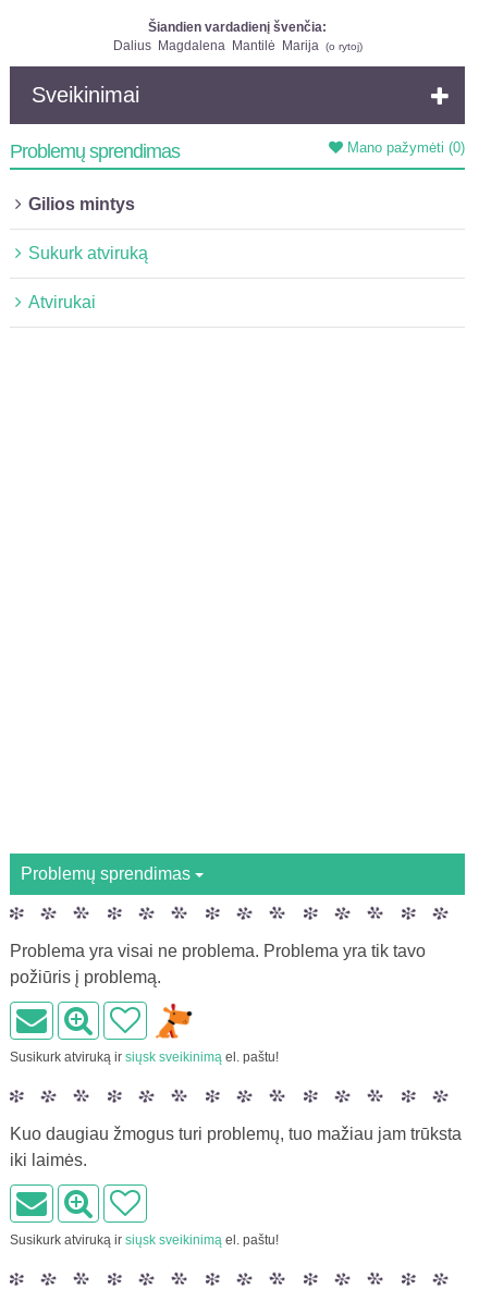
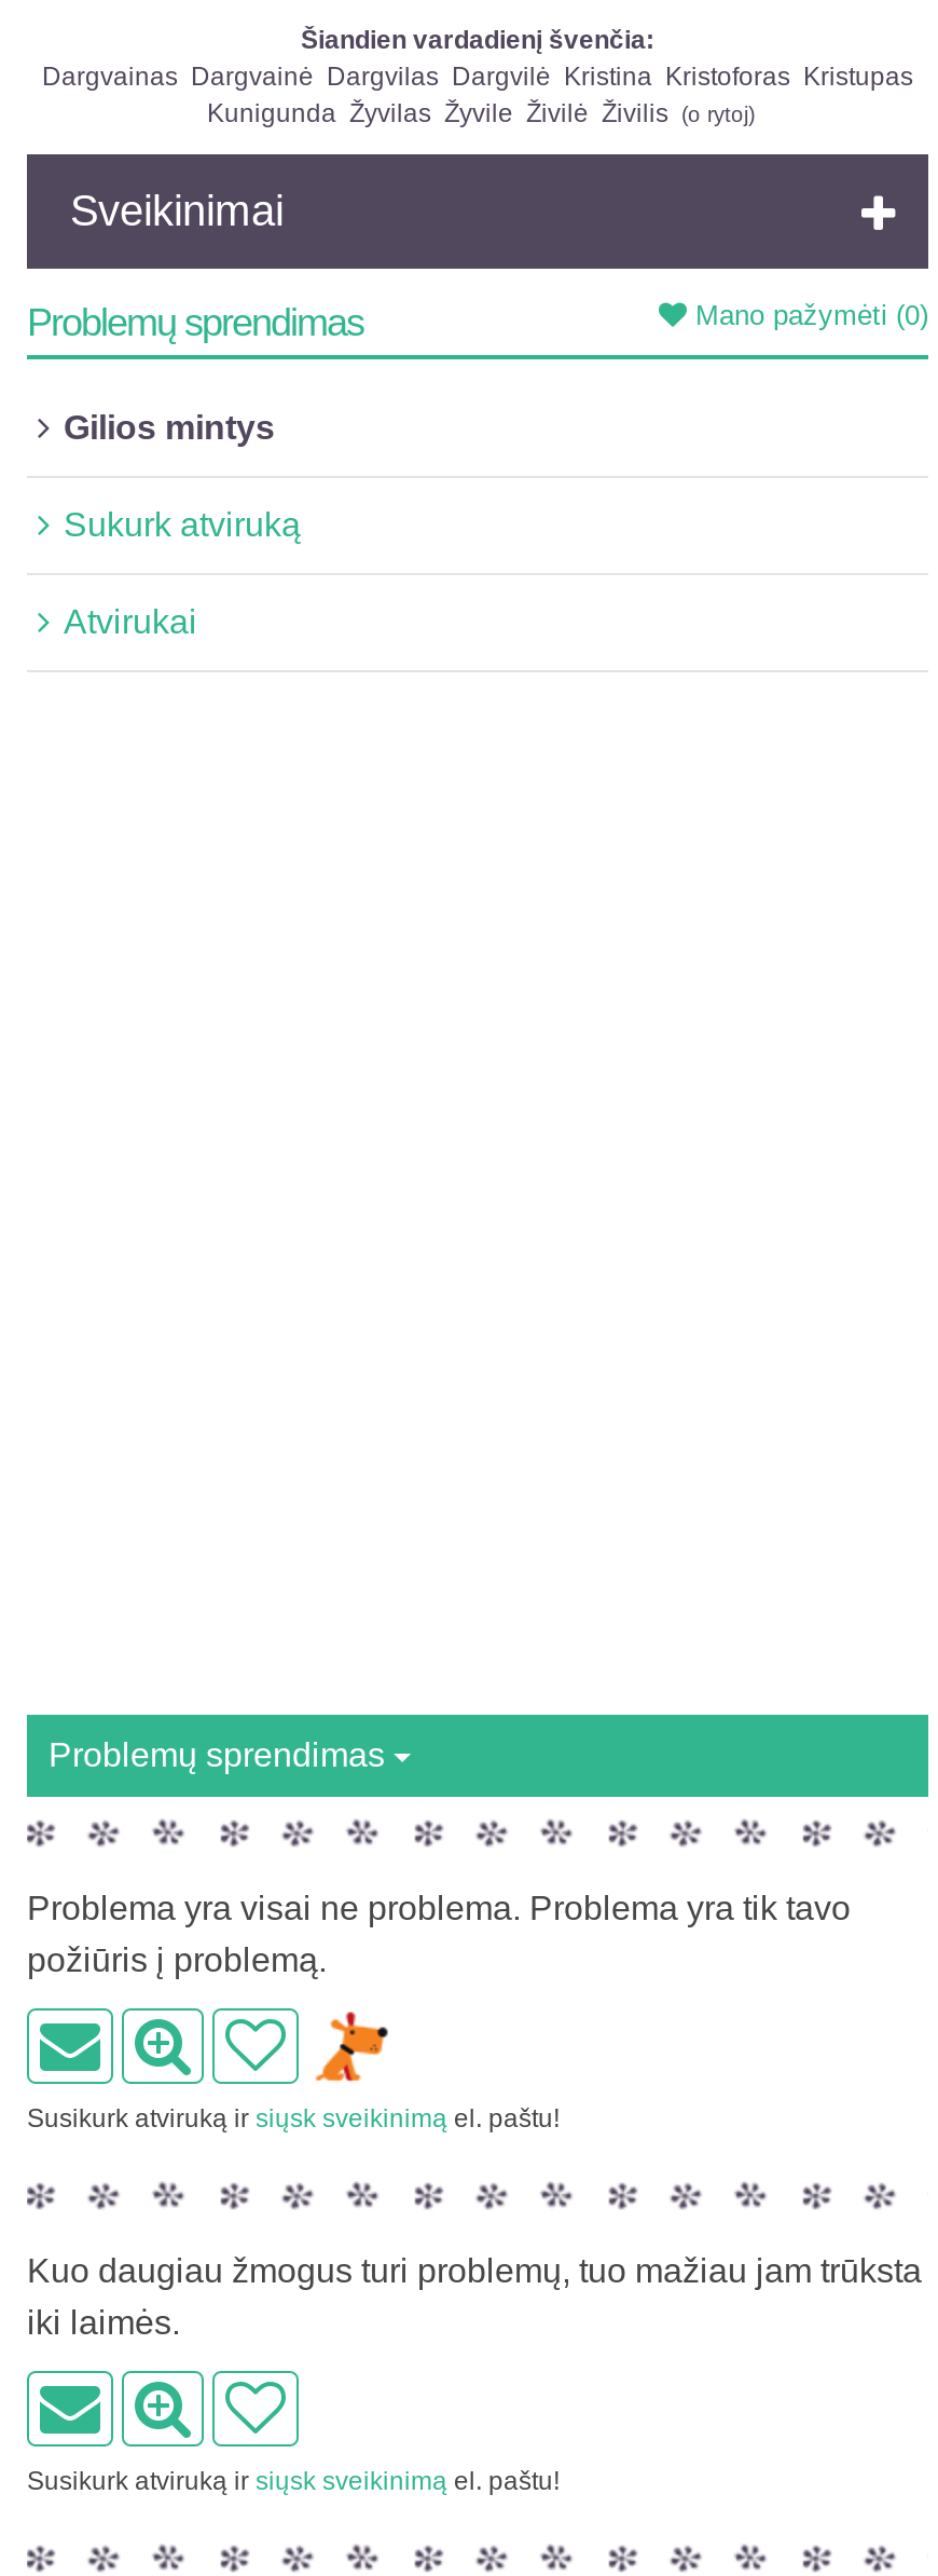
[113,38,362,53] Dalius Magdalena Mantilė Marija (o rytoj) -> [42,62,913,128] Dargvainas Dargvainė Dargvilas Dargvilė Kristina Kristoforas Kristupas | Kunigunda Žyvilas Žyvile Živilė Živilis (o rytoj)

